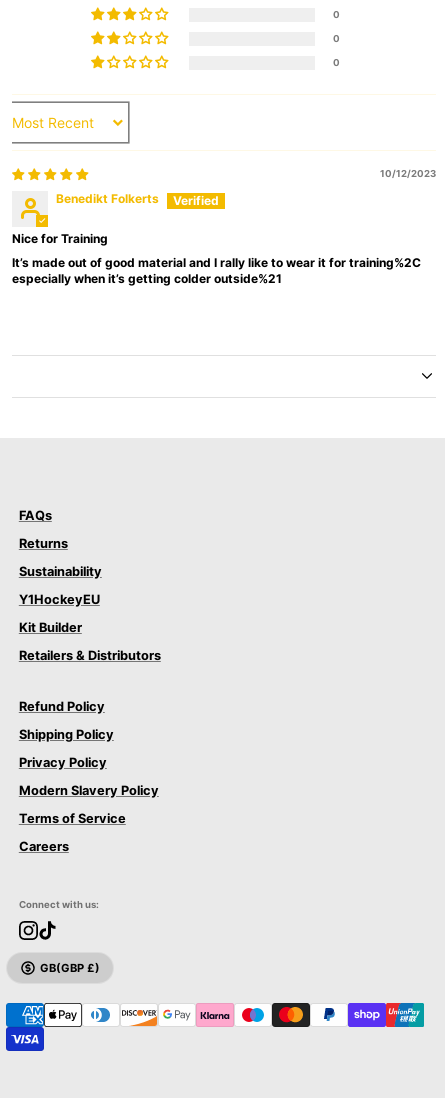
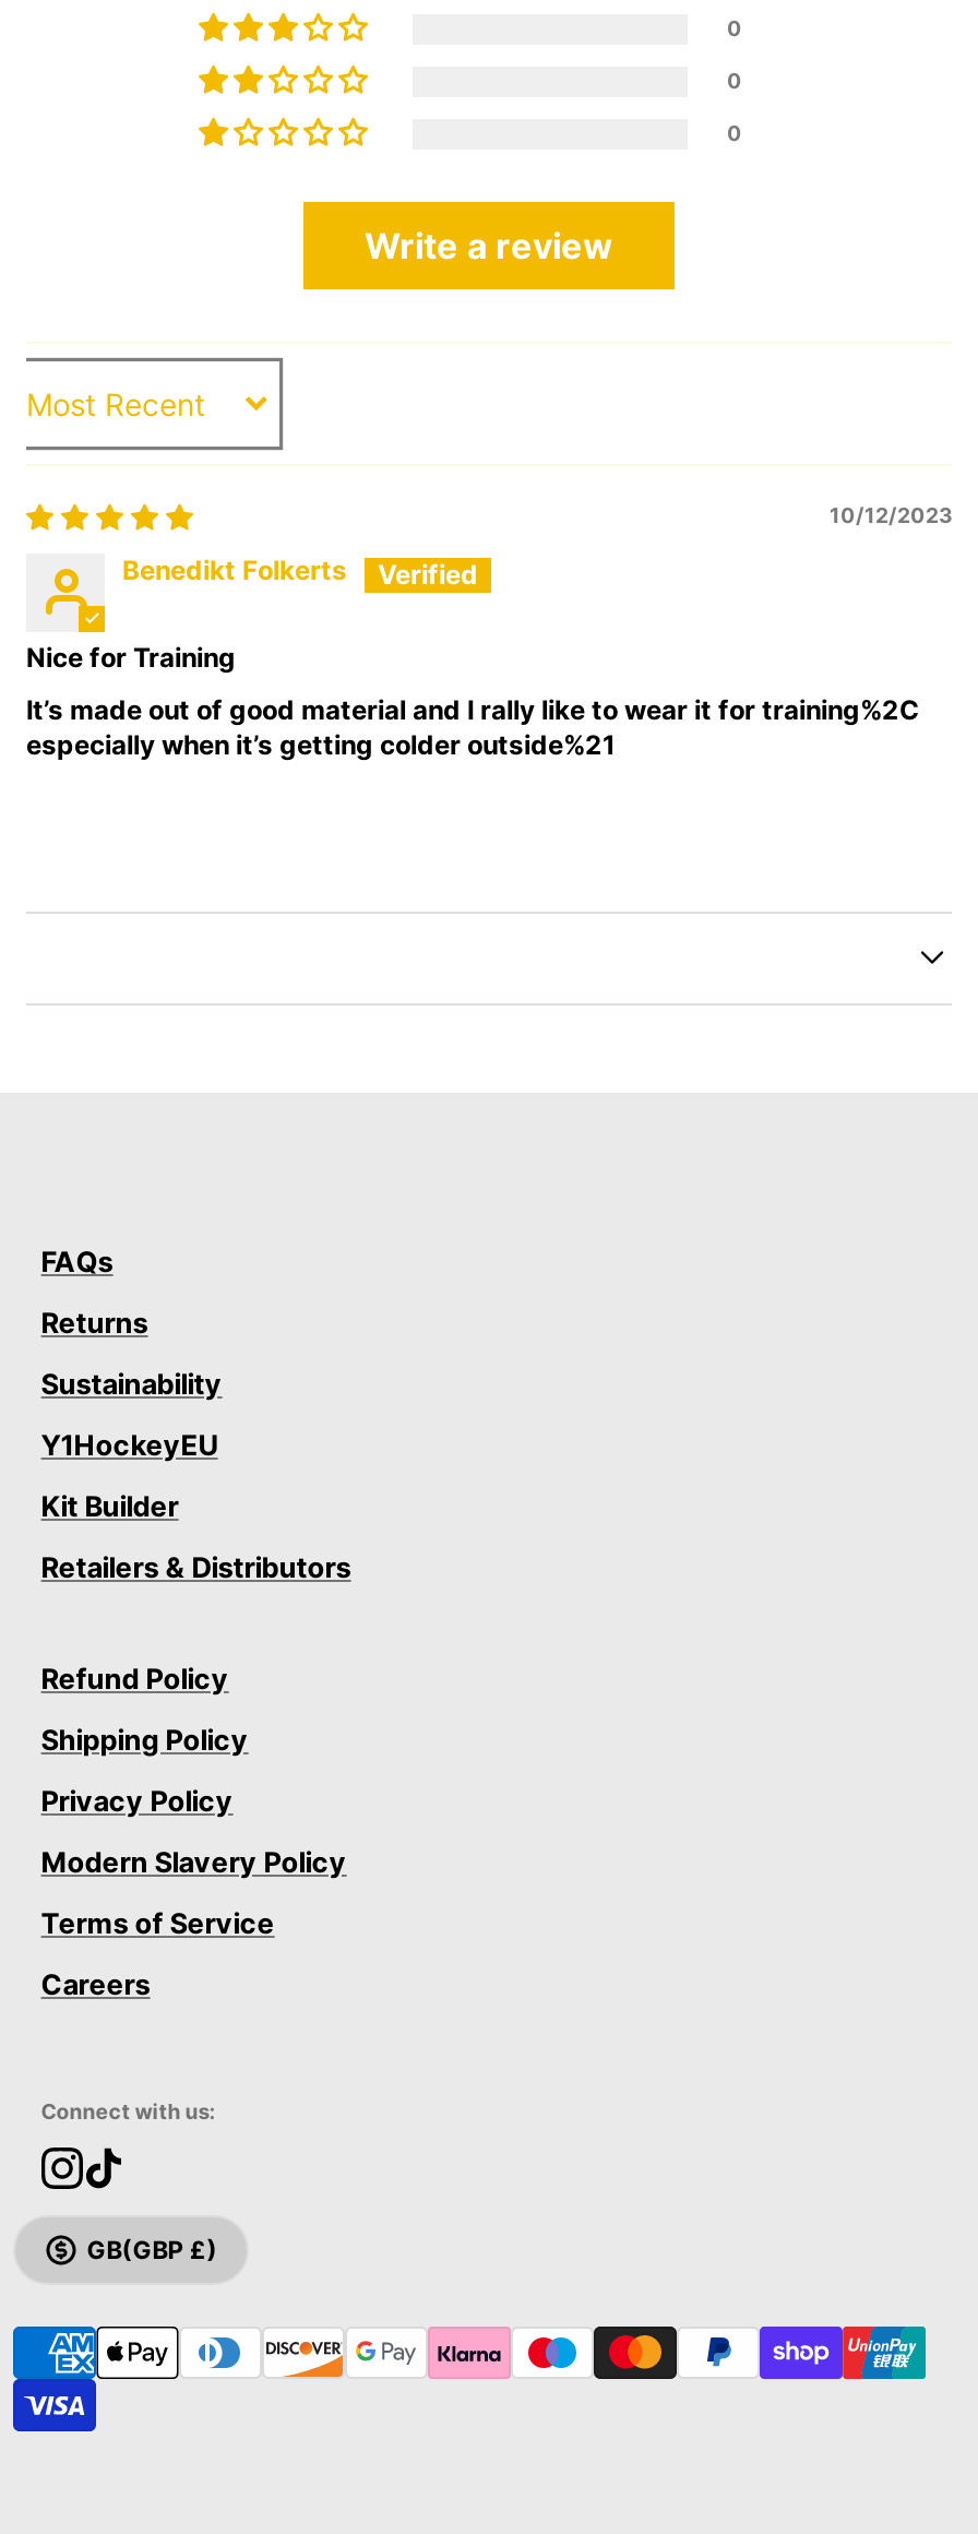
none -> [365,223,613,267] Write a review

